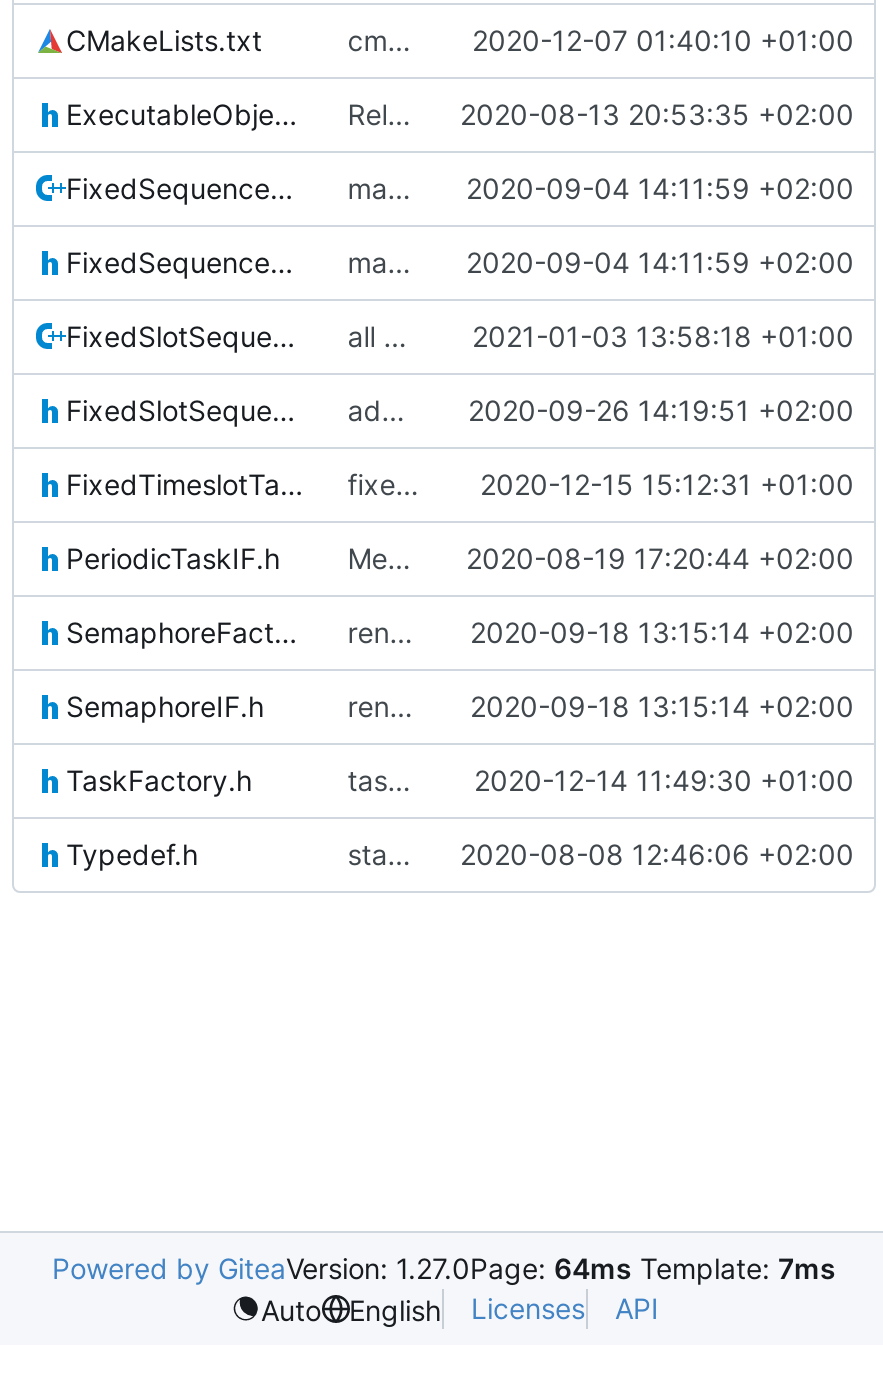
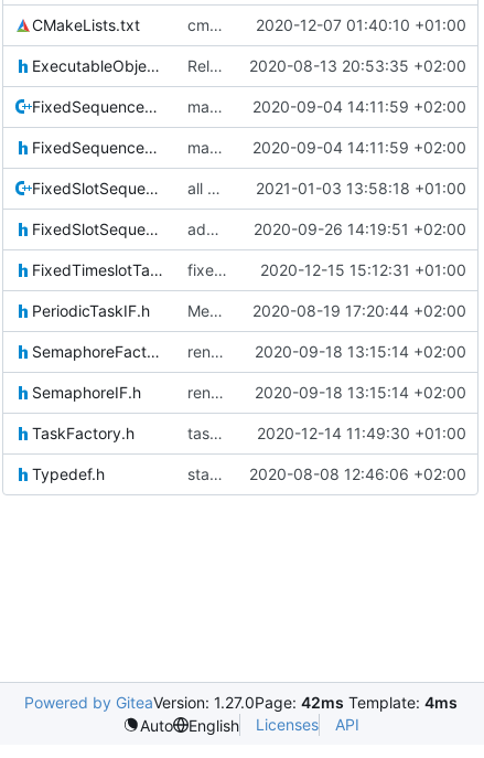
[52,1251,836,1285] Powered by GiteaVersion: 1.27.0Page: 64ms Template: 7ms -> [24,693,457,712] Powered by GiteaVersion: 1.27.0Page: 42ms Template: 4ms

